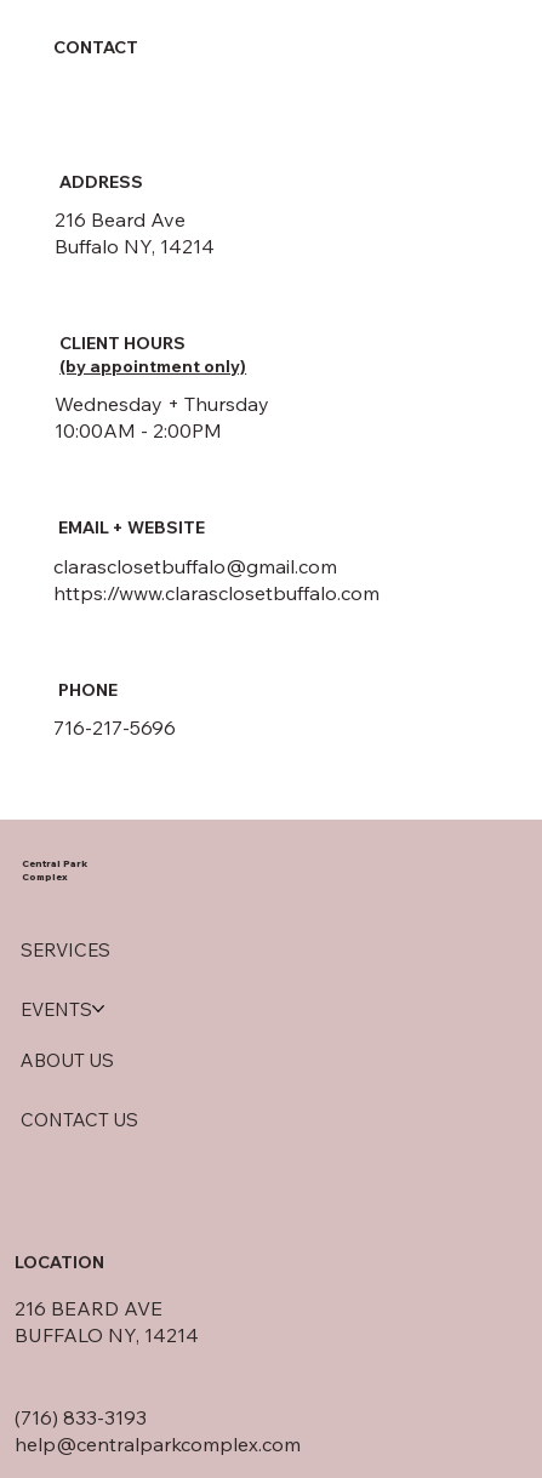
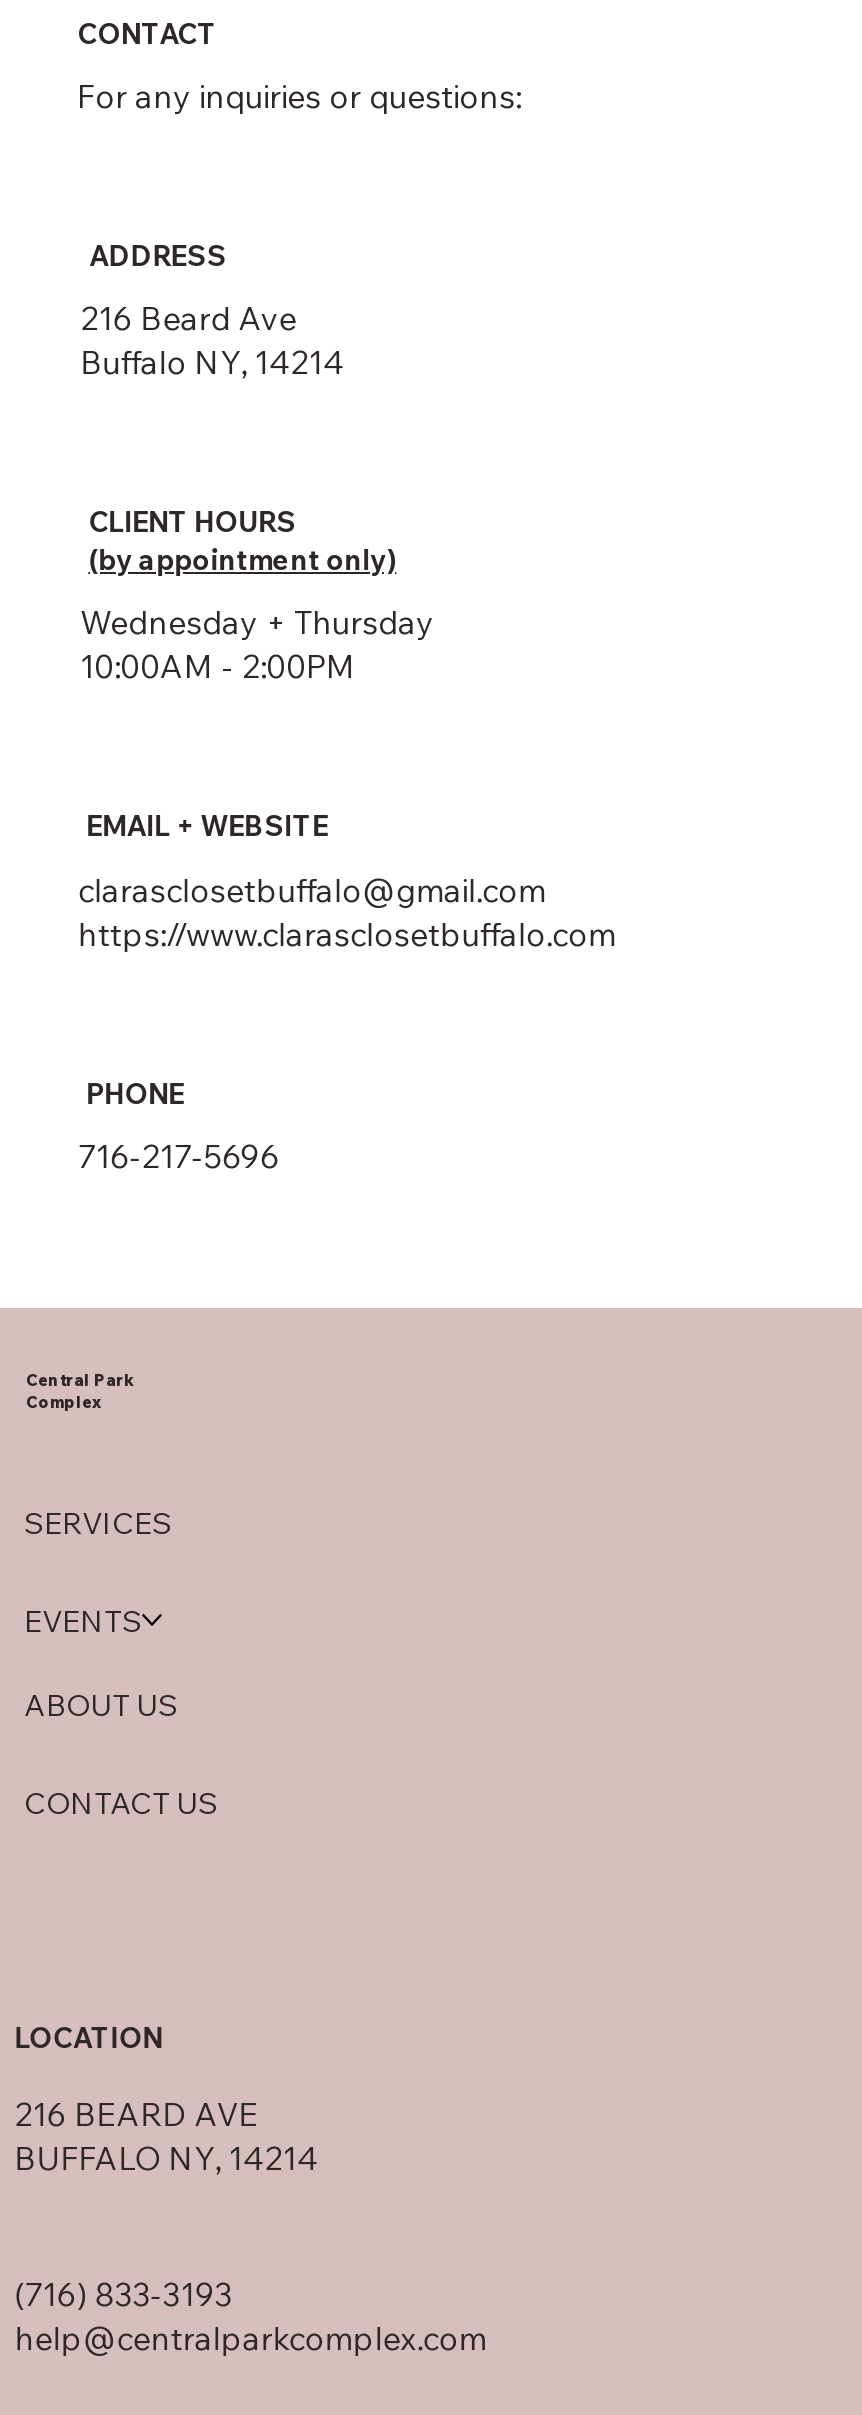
none -> [77,75,521,115] For any inquiries or questions:

